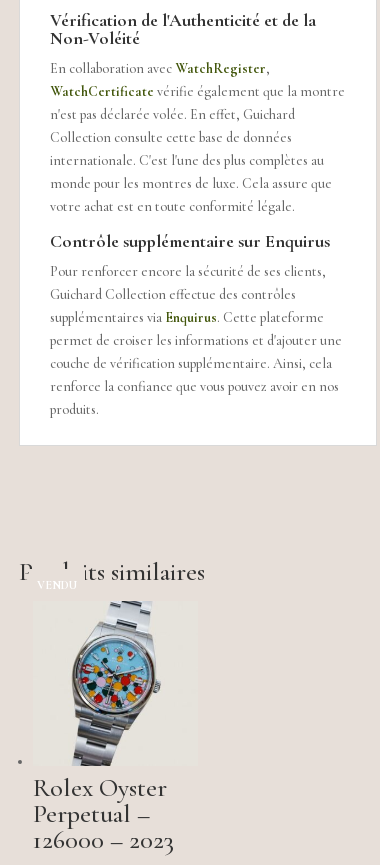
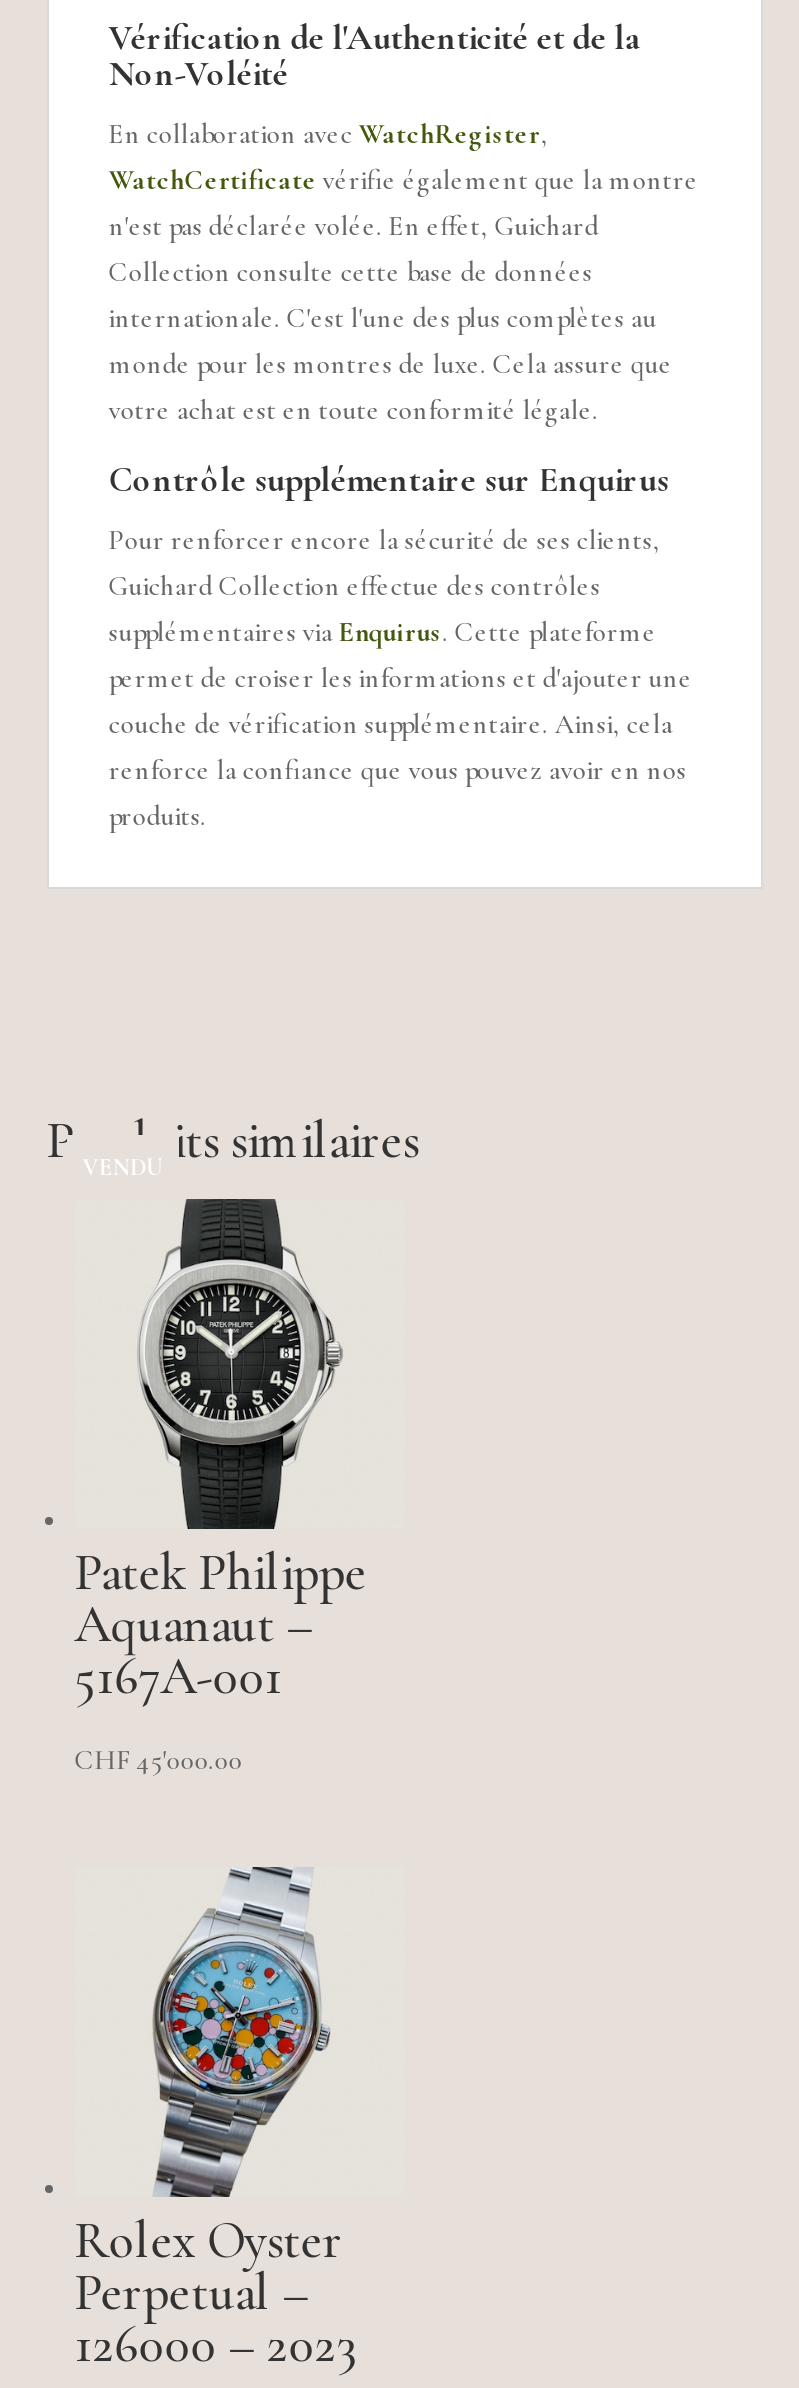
none -> [75,1197,367,1777] [image] | Patek Philippe | Aquanaut – | 5167A-001 | CHF 45'000.00

